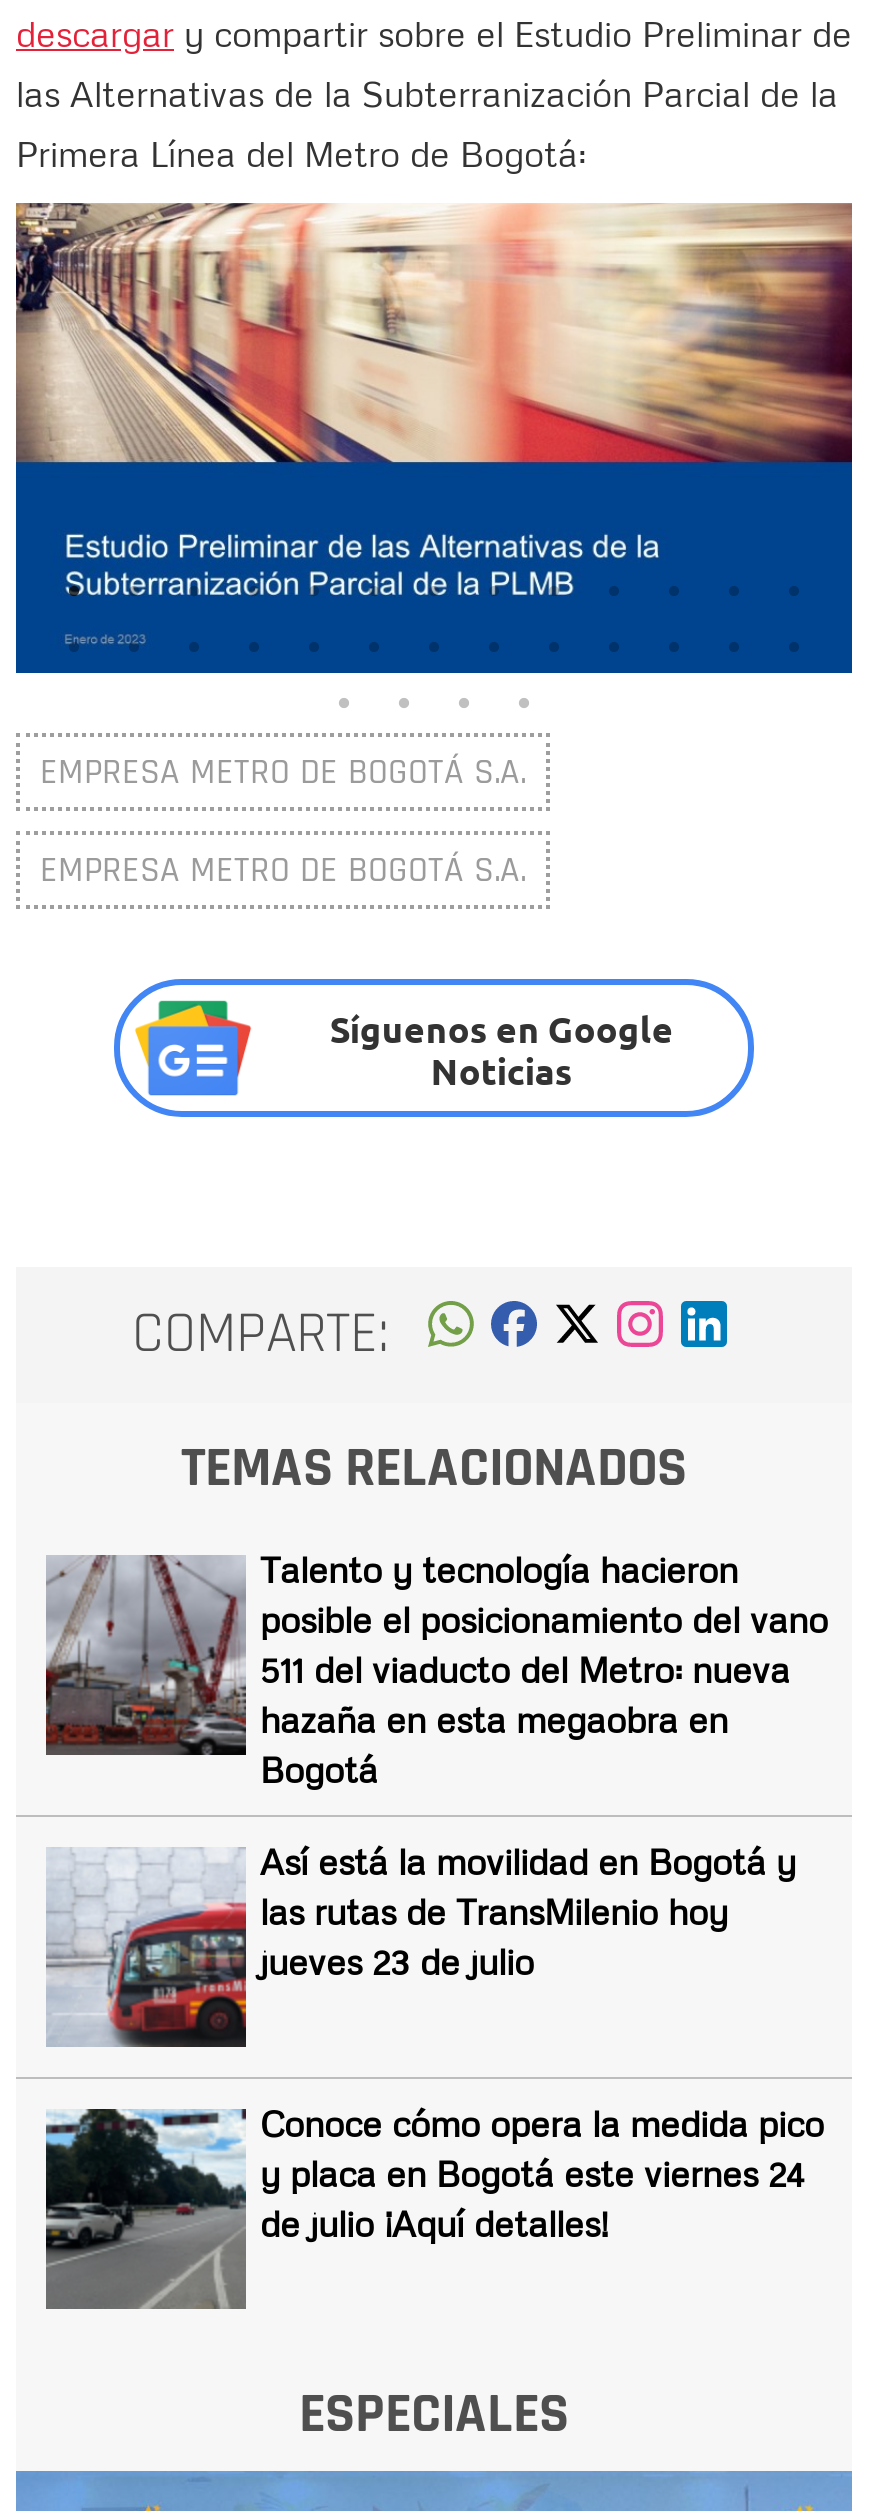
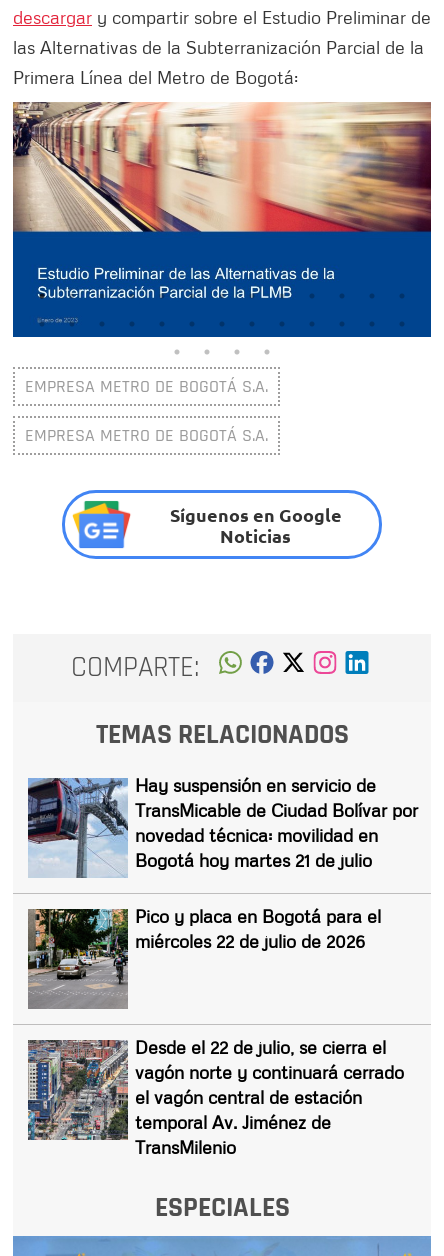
[44,1547,828,1791] [image] | Talento y tecnología hacieron | posible el posicionamiento del vano | 511 del viaducto del Metro: nueva | hazaña en esta megaobra en | Bogotá -> [27,774,418,878] [image] | Hay suspensión en servicio de | TransMicable de Ciudad Bolívar por | novedad técnica: movilidad en | Bogotá hoy martes 21 de julio
[46,1817,796,2049] [image] | Así está la movilidad en Bogotá y | las rutas de TransMilenio hoy | jueves 23 de julio -> [27,905,381,1024] [image] | Pico y placa en Bogotá para el | miércoles 22 de julio de 2026
[44,2079,824,2311] [image] | Conoce cómo opera la medida pico | y placa en Bogotá este viernes 24 | de julio ¡Aquí detalles! -> [27,1036,404,1158] [image] | Desde el 22 de julio, se cierra el | vagón norte y continuará cerrado | el vagón central de estación | temporal Av. Jiménez de | TransMilenio

